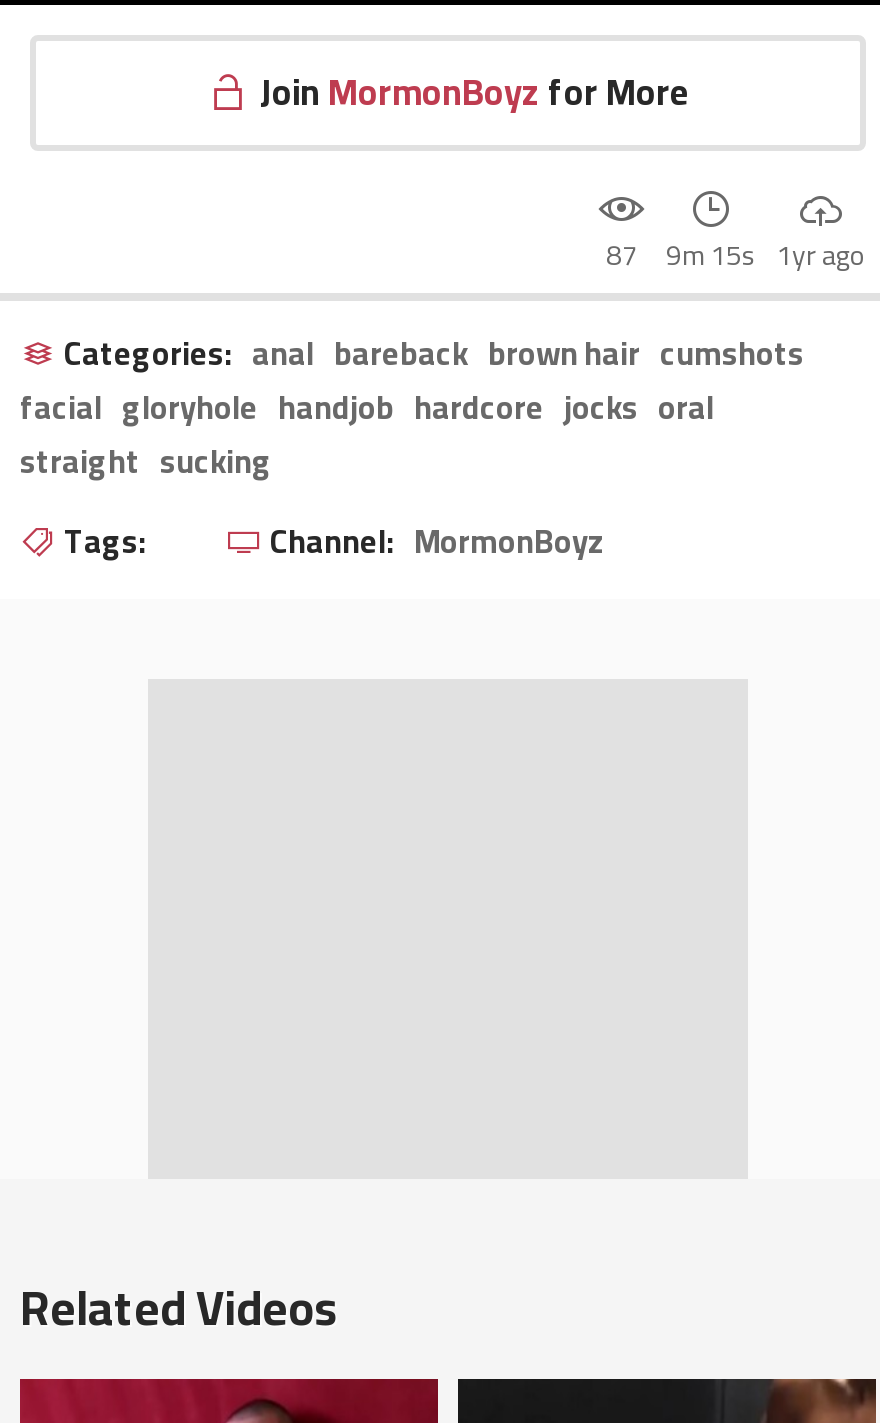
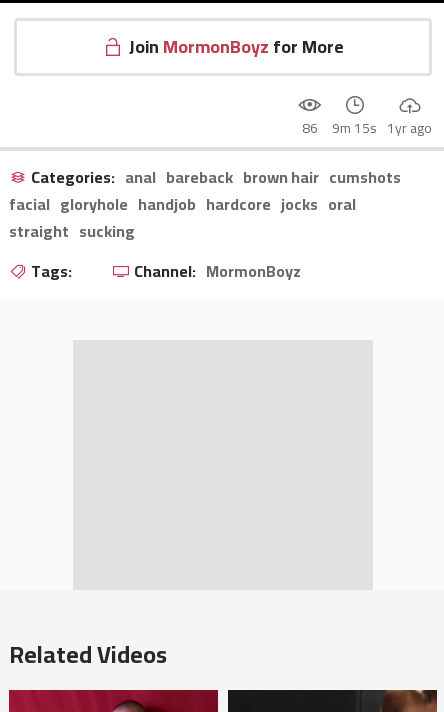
[606,229,866,281] 87 9m 15s 1yr ago -> [302,115,432,141] 86 9m 15s 1yr ago

